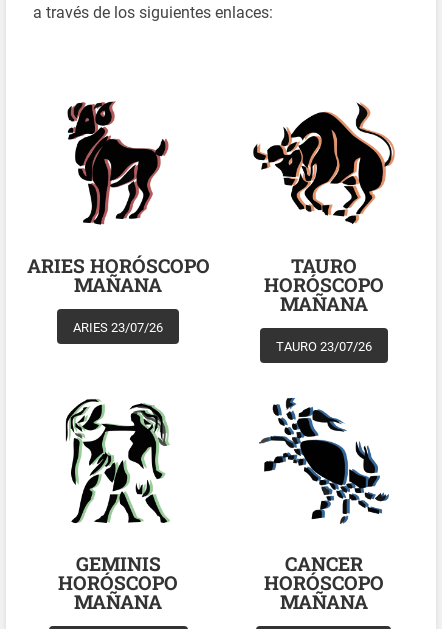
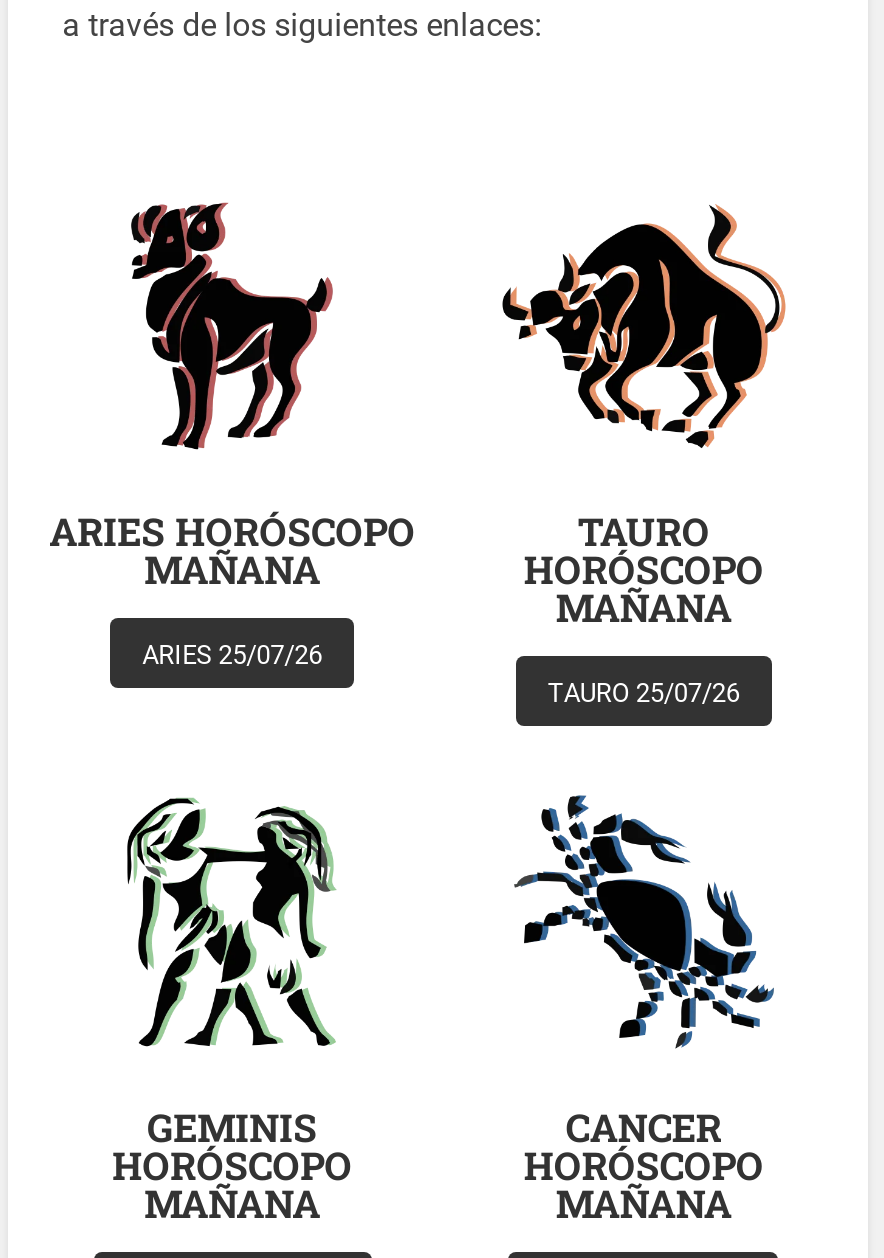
[73,320,163,335] ARIES 23/07/26 -> [142,640,322,670] ARIES 25/07/26
[276,339,372,354] TAURO 23/07/26 -> [548,678,740,708] TAURO 25/07/26

